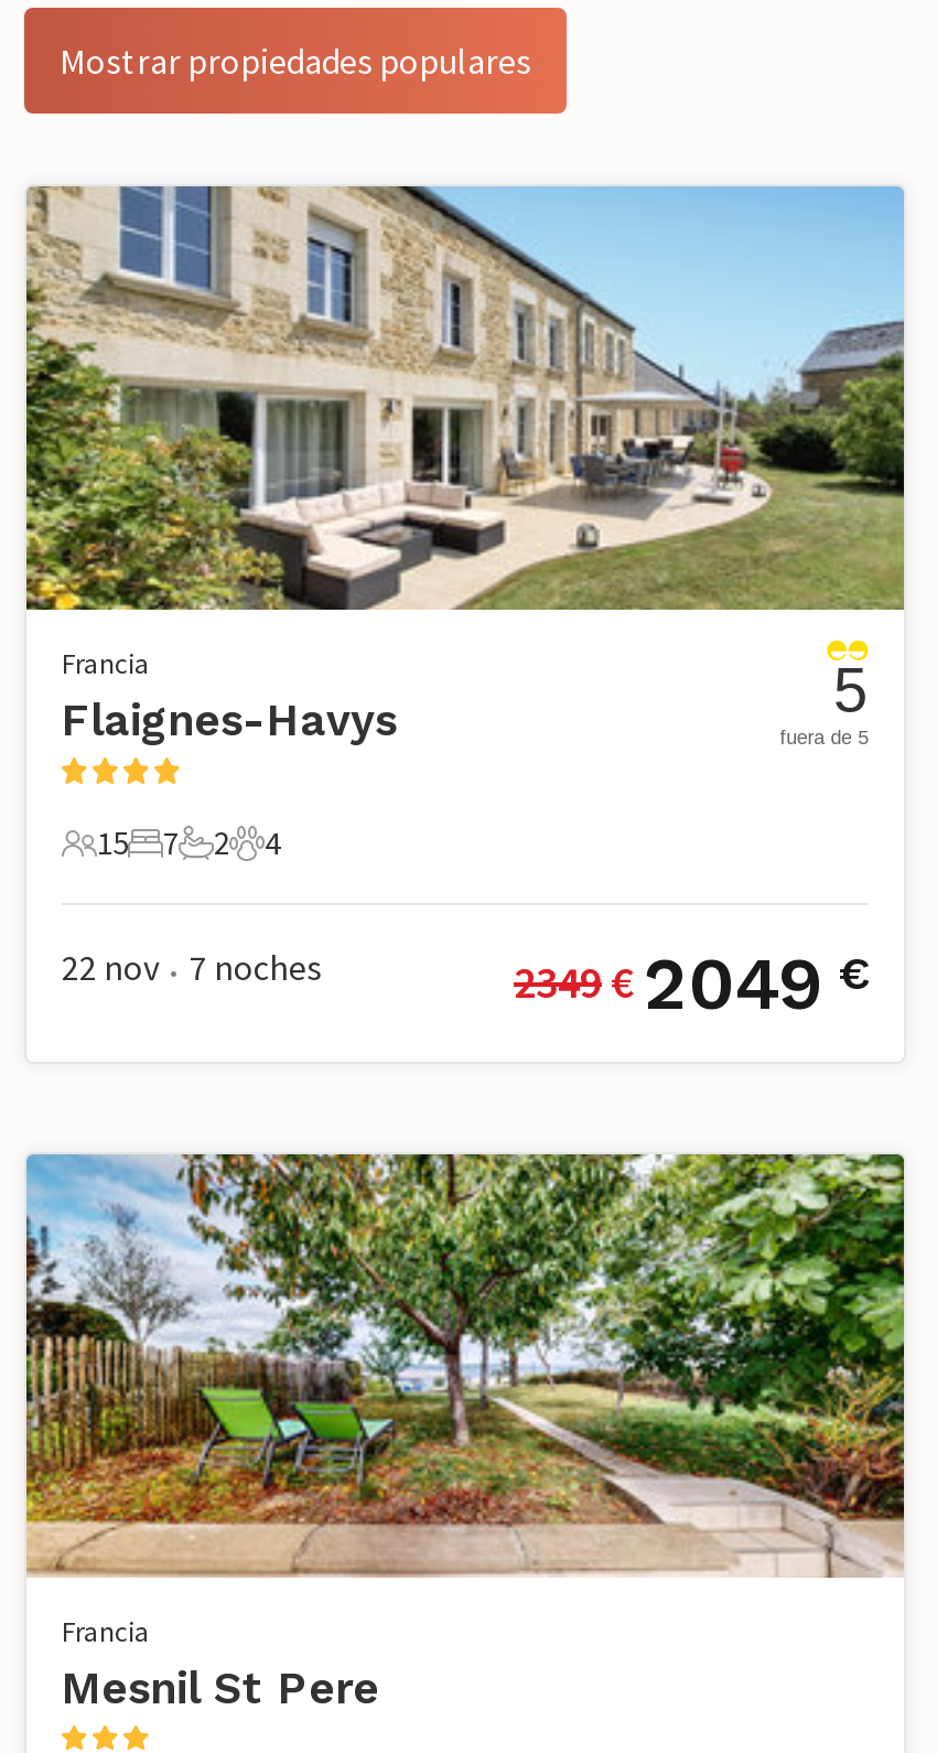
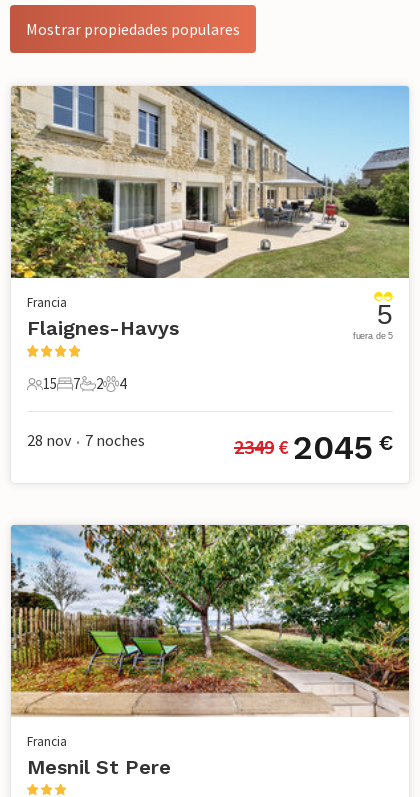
[62,944,322,988] 22 nov • 7 noches -> [27,430,145,450] 28 nov • 7 noches
[514,940,869,1026] 2349€ 2049 € -> [234,428,393,467] 2349€ 2045 €

